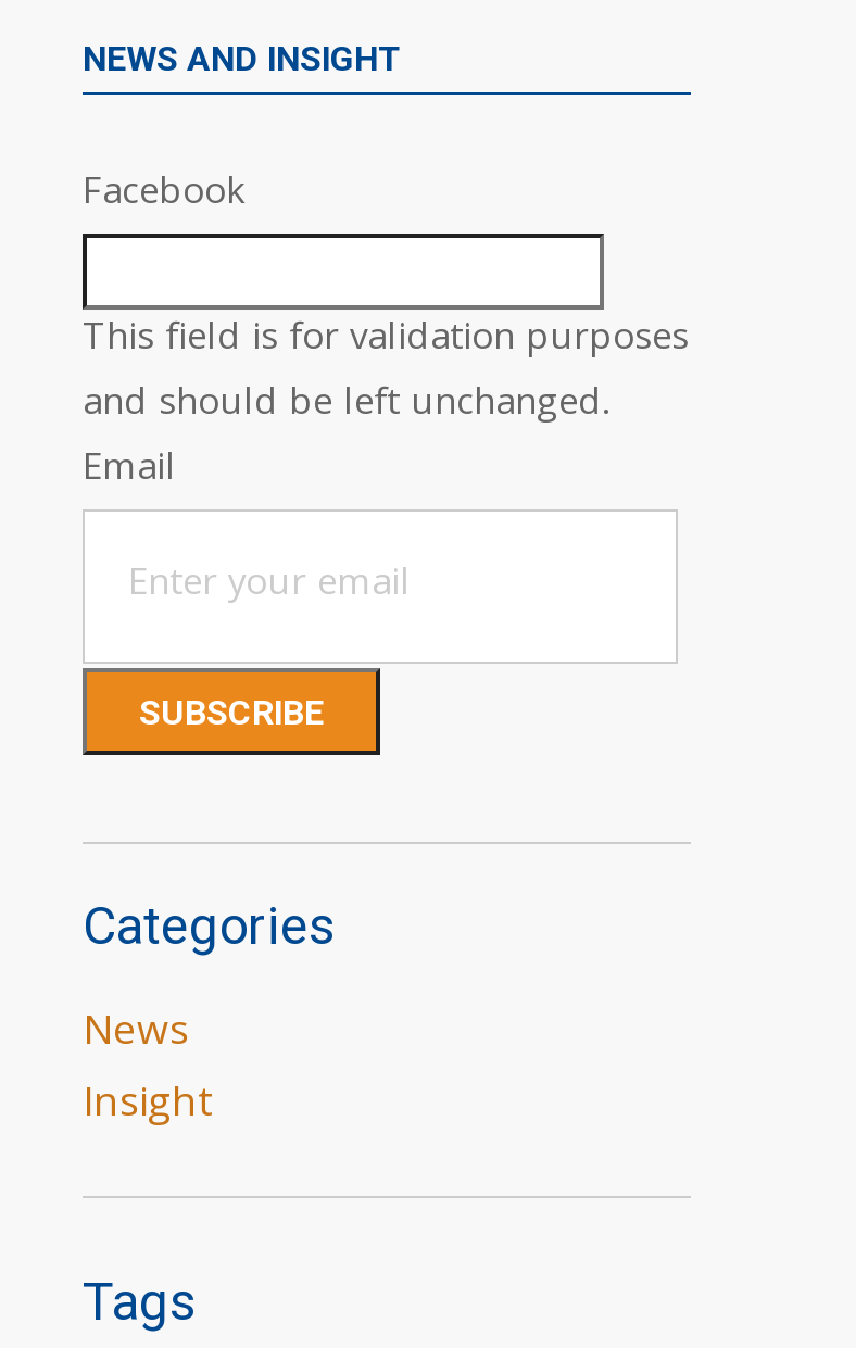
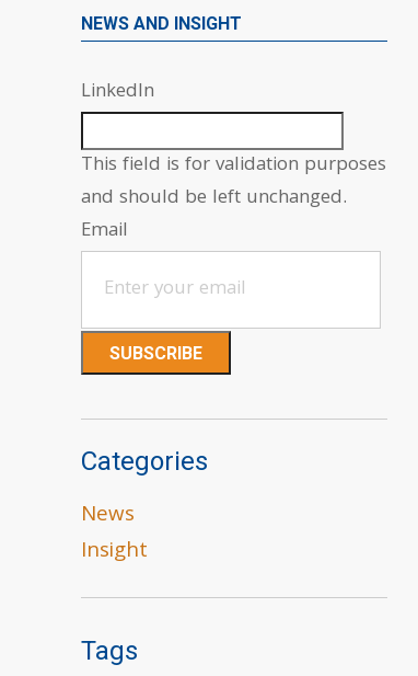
[83,164,246,227] Facebook -> [81,77,154,108] LinkedIn

